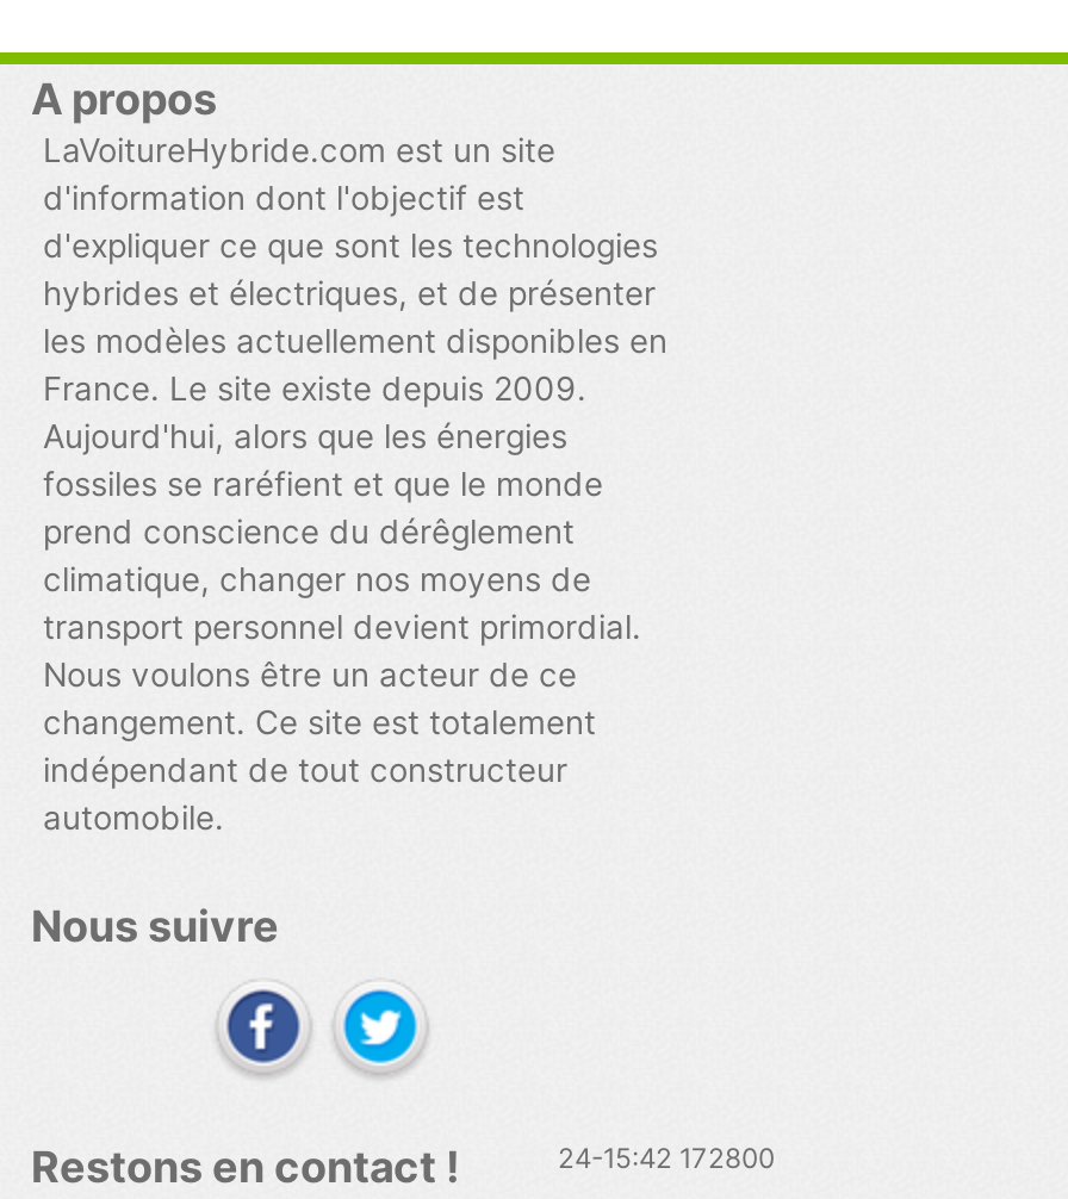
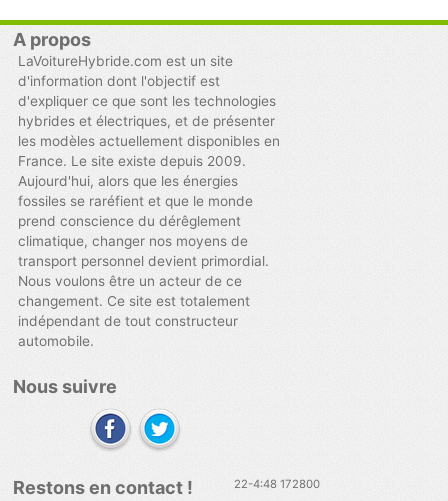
[558,1142,775,1175] 24-15:42 172800 -> [234,477,320,491] 22-4:48 172800

